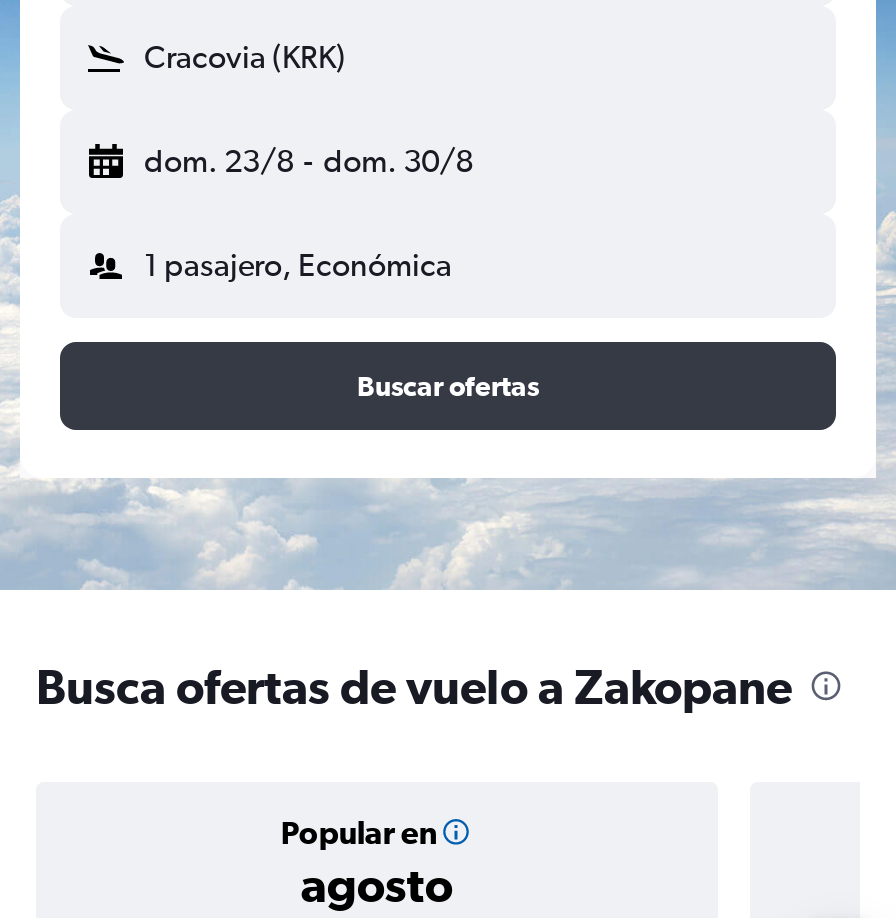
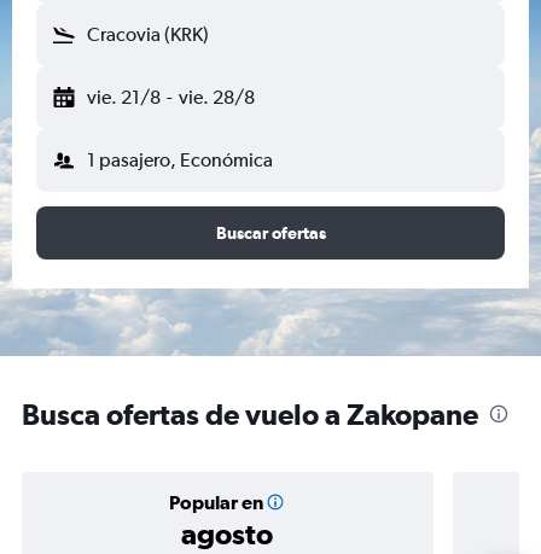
[144,142,473,180] dom. 23/8 - dom. 30/8 -> [87,86,254,109] vie. 21/8 - vie. 28/8

